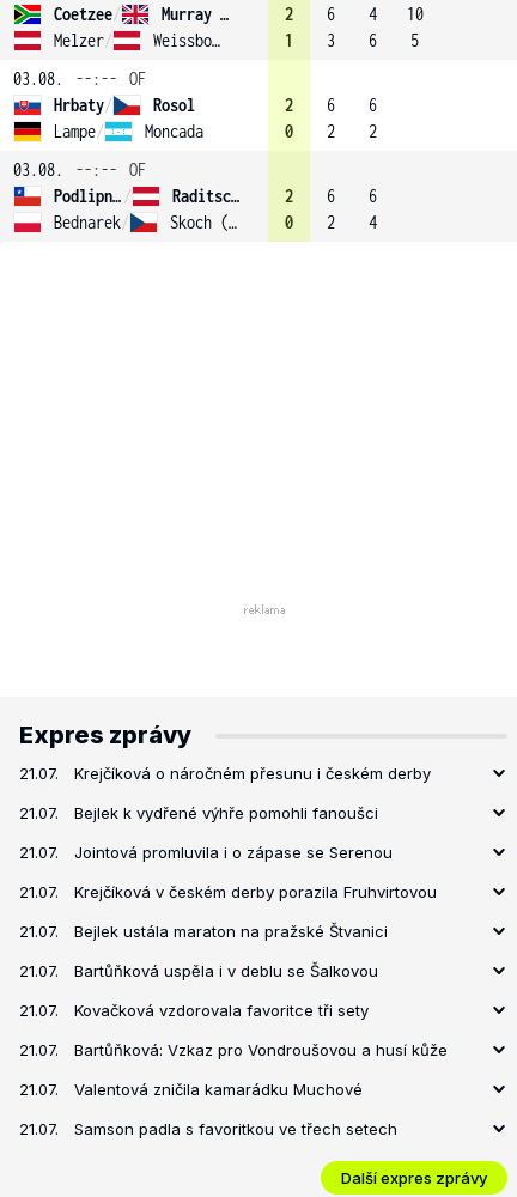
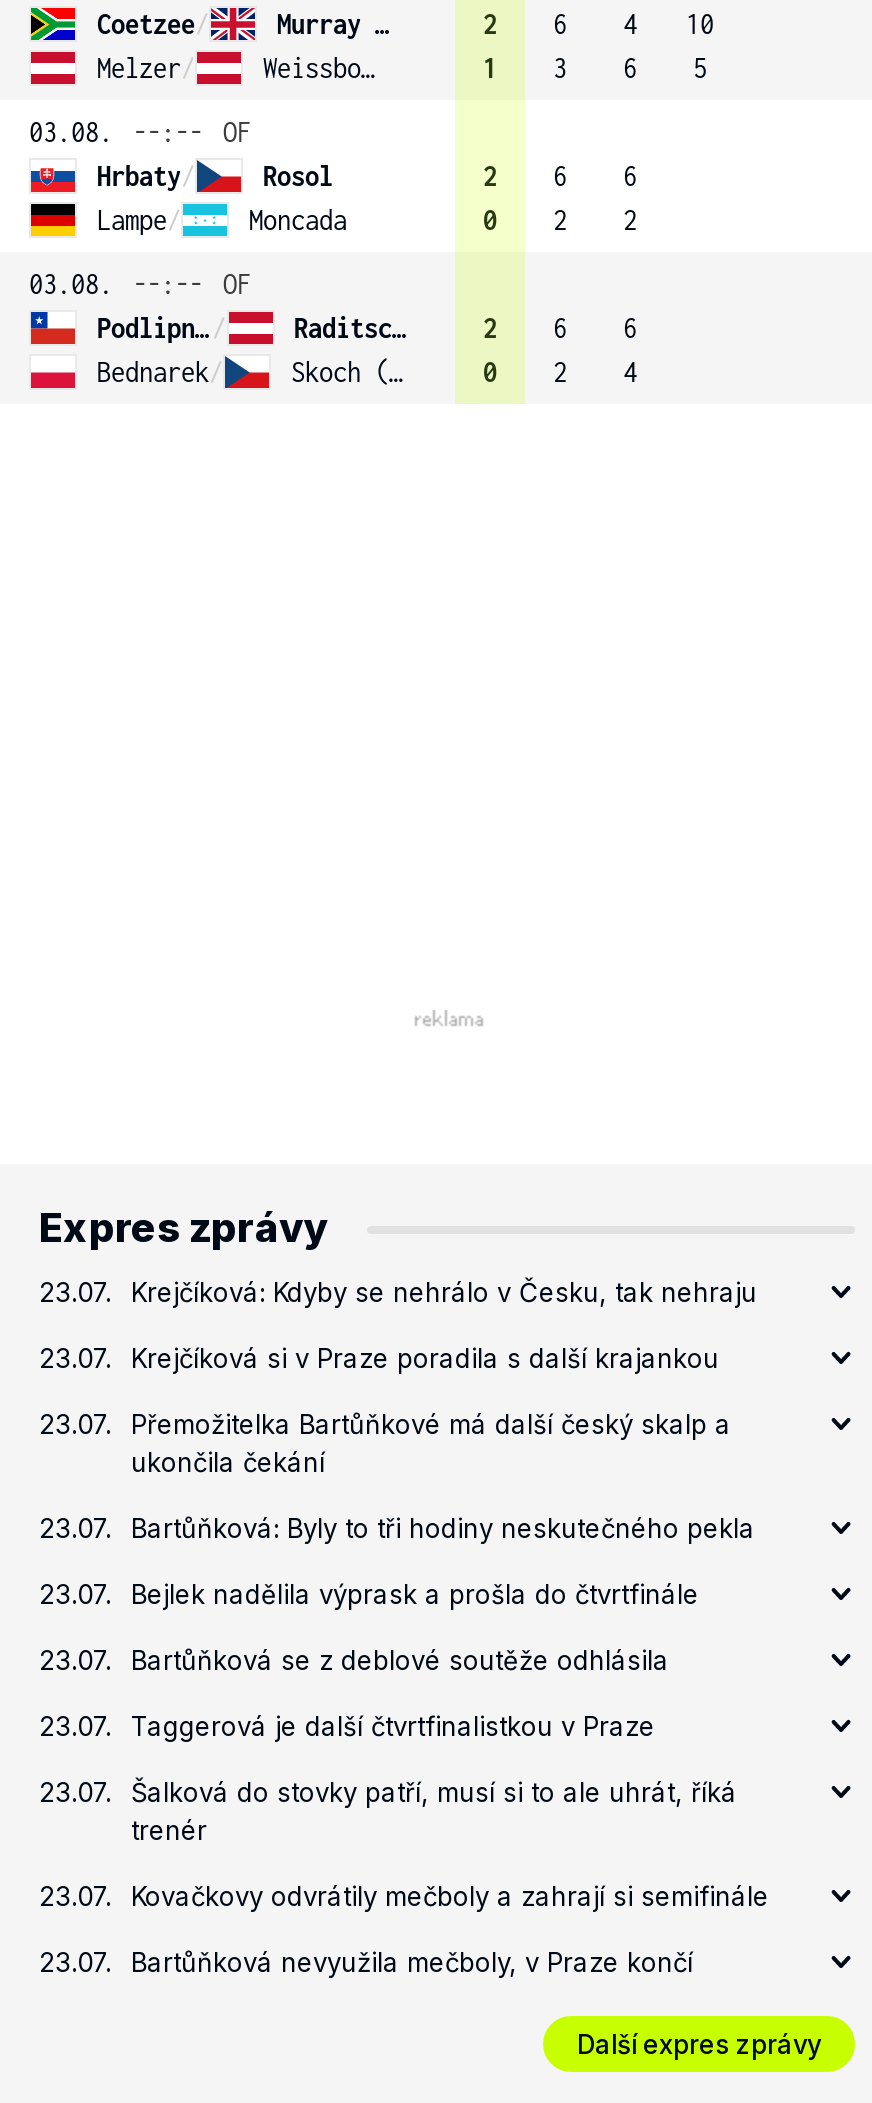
[19,764,431,783] 21.07. | Krejčíková o náročném přesunu i českém derby -> [39,1276,757,1308] 23.07. | Krejčíková: Kdyby se nehrálo v Česku, tak nehraju
[19,803,378,822] 21.07. | Bejlek k vydřené výhře pomohli fanoušci -> [39,1342,719,1374] 23.07. | Krejčíková si v Praze poradila s další krajankou
[19,843,393,862] 21.07. | Jointová promluvila i o zápase se Serenou -> [39,1408,731,1478] 23.07. | Přemožitelka Bartůňkové má další český skalp a | ukončila čekání
[19,882,437,901] 21.07. | Krejčíková v českém derby porazila Fruhvirtovou -> [39,1512,755,1544] 23.07. | Bartůňková: Byly to tři hodiny neskutečného pekla
[19,922,388,941] 21.07. | Bejlek ustála maraton na pražské Štvanici -> [39,1578,699,1610] 23.07. | Bejlek nadělila výprask a prošla do čtvrtfinále
[19,961,378,980] 21.07. | Bartůňková uspěla i v deblu se Šalkovou -> [39,1644,669,1676] 23.07. | Bartůňková se z deblové soutěže odhlásila
[19,1001,369,1020] 21.07. | Kovačková vzdorovala favoritce tři sety -> [39,1710,655,1742] 23.07. | Taggerová je další čtvrtfinalistkou v Praze
[19,1040,448,1059] 21.07. | Bartůňková: Vzkaz pro Vondroušovou a husí kůže -> [39,1776,737,1846] 23.07. | Šalková do stovky patří, musí si to ale uhrát, říká | trenér
[19,1080,363,1099] 21.07. | Valentová zničila kamarádku Muchové -> [39,1880,769,1912] 23.07. | Kovačkovy odvrátily mečboly a zahrají si semifinále
[19,1119,397,1138] 21.07. | Samson padla s favoritkou ve třech setech -> [39,1946,693,1978] 23.07. | Bartůňková nevyužila mečboly, v Praze končí

